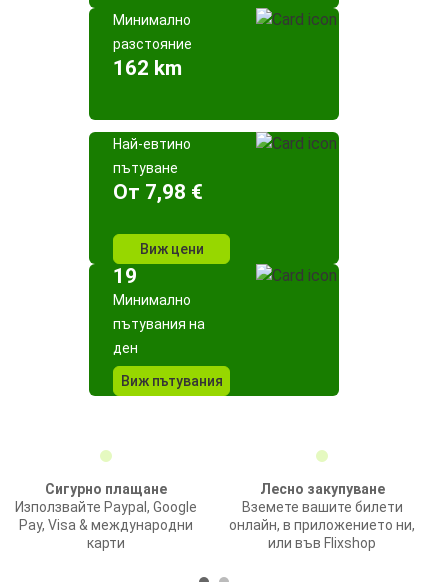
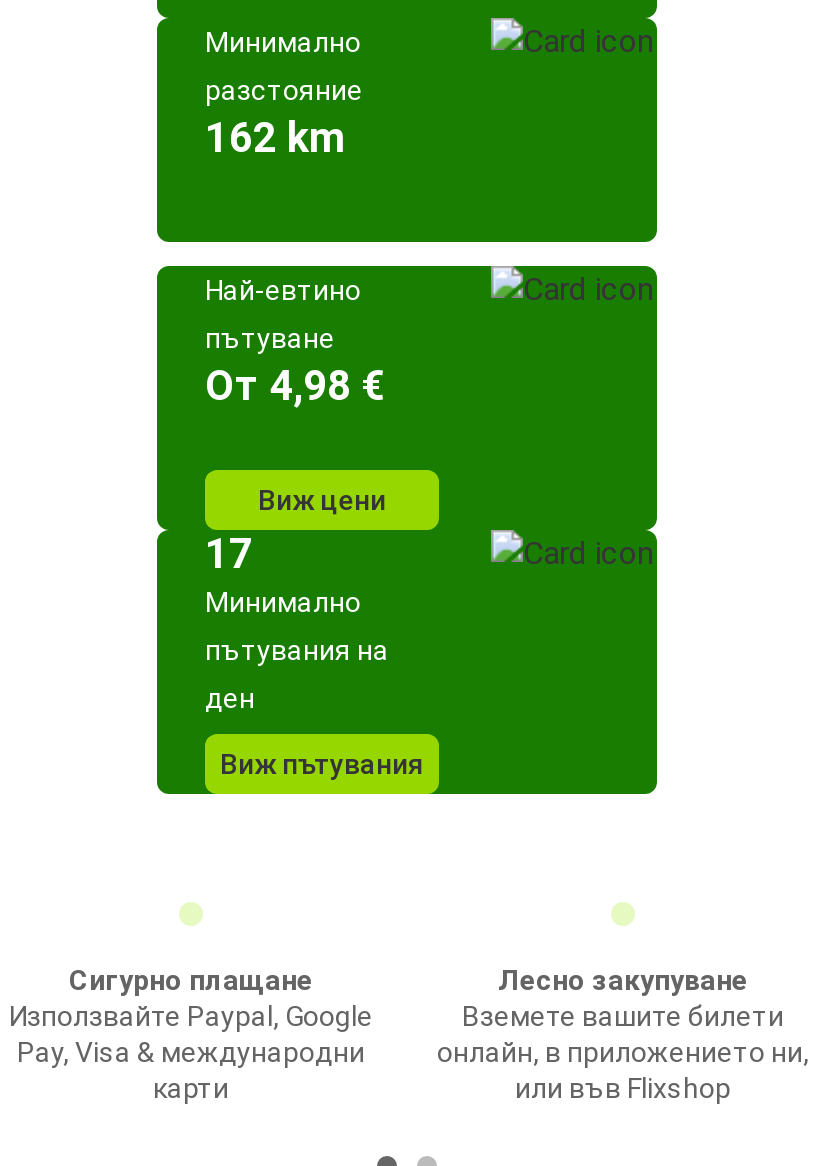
[113,180,203,204] Oт 7,98 € -> [205,362,385,410] Oт 4,98 €
[113,264,137,288] 19 -> [205,530,253,578] 17

